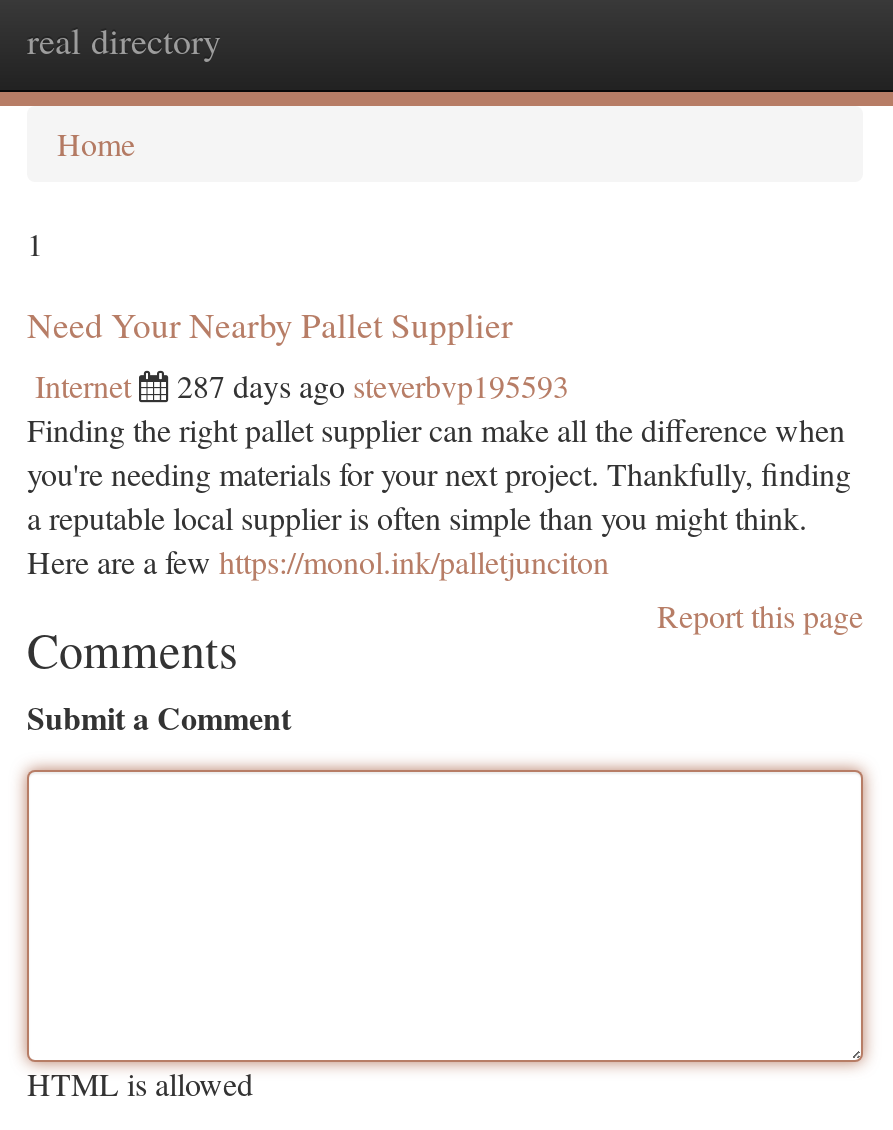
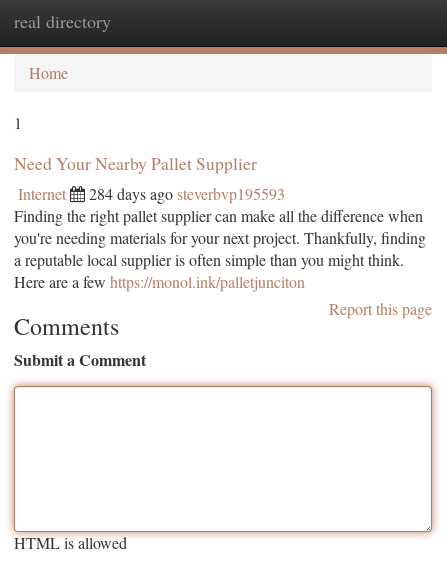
[177,364,569,406] 287 days ago steverbvp195593 -> [89,183,285,204] 284 days ago steverbvp195593

